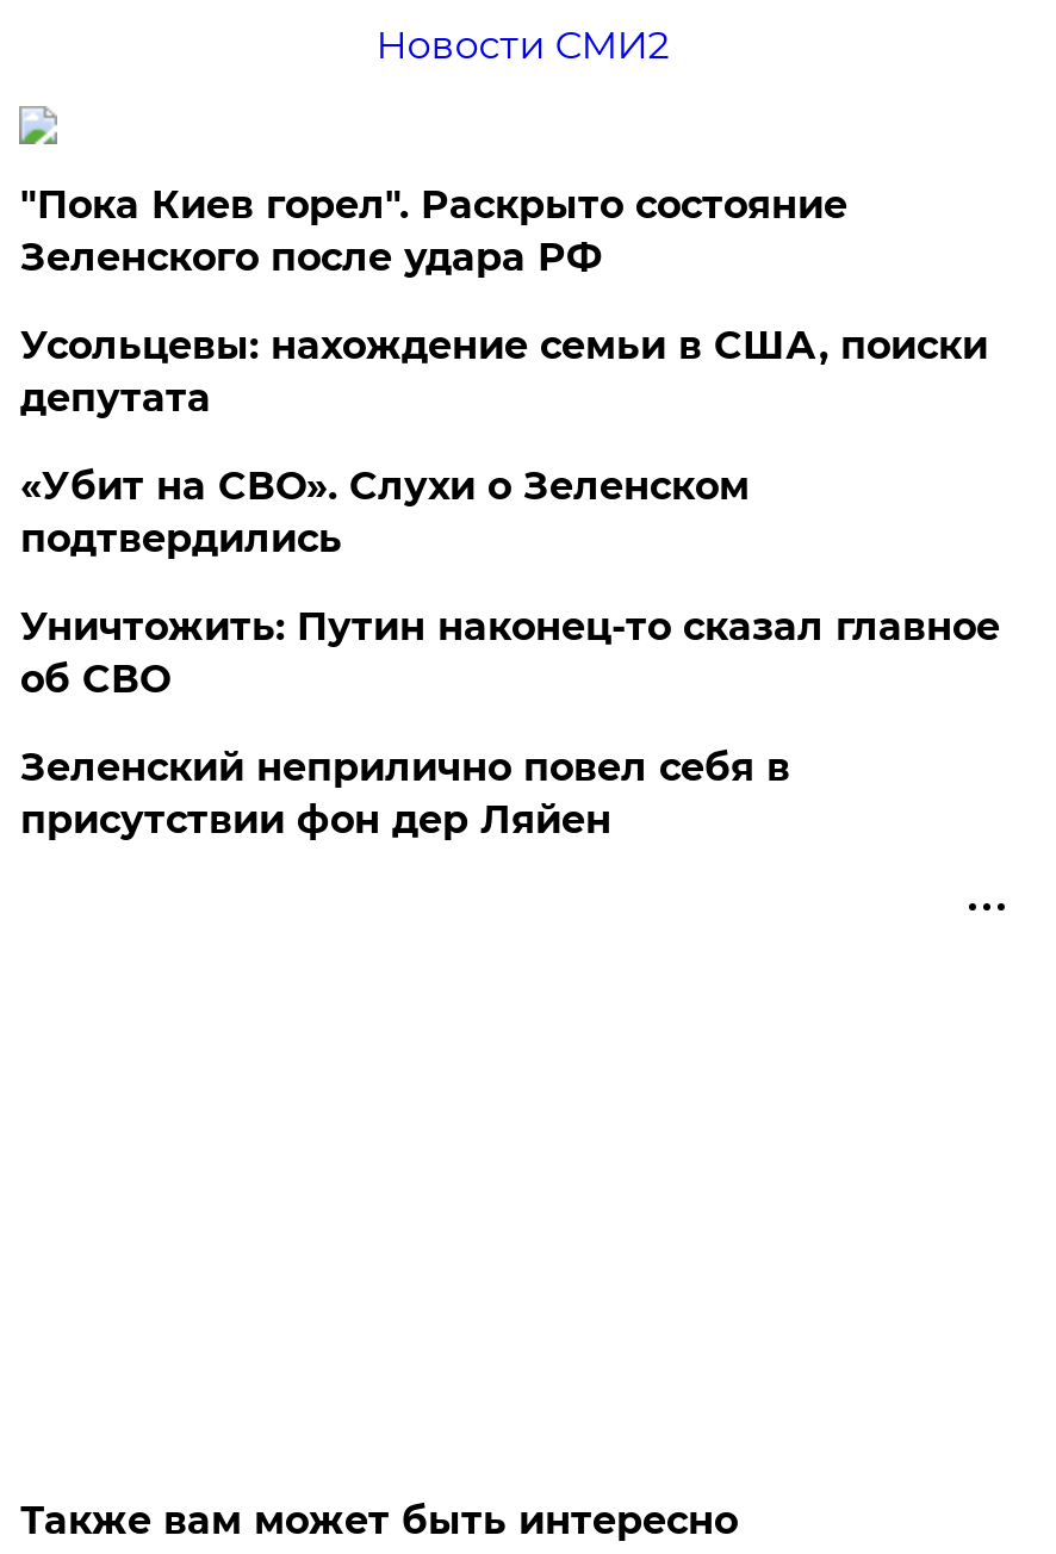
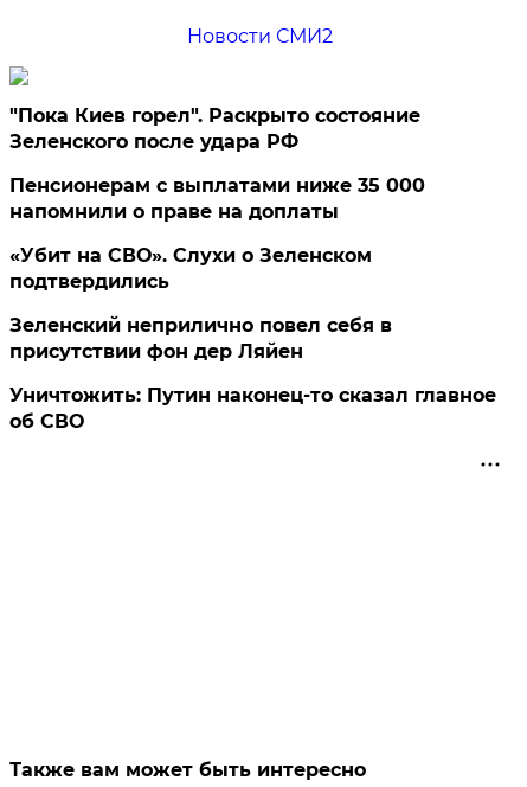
[20,322,988,420] Усольцевы: нахождение семьи в США, поиски | депутата -> [10,174,426,223] Пенсионерам с выплатами ниже 35 000 | напомнили о праве на доплаты
moved [20,604,1000,701] -> [10,384,497,432]: Уничтожить: Путин наконец-то сказал главное | об СВО
moved [20,744,790,842] -> [10,314,392,362]: Зеленский неприлично повел cебя в | присутствии фон дер Ляйен

